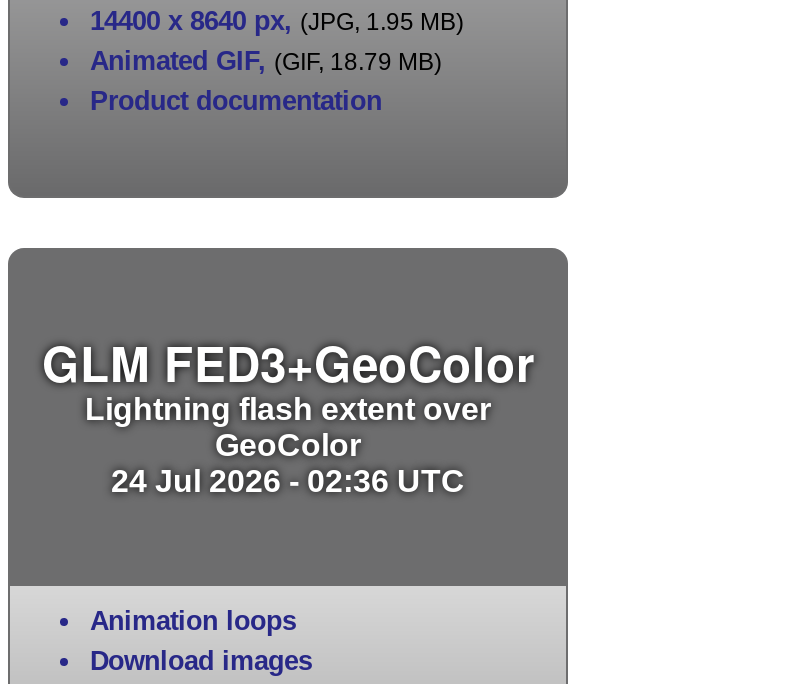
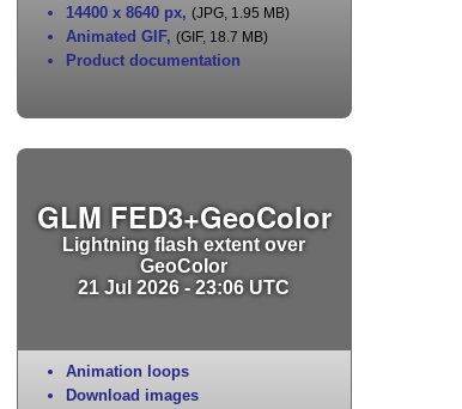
[90,46,442,76] Animated GIF, (GIF, 18.79 MB) -> [66,28,268,46] Animated GIF, (GIF, 18.7 MB)
[111,462,465,498] 24 Jul 2026 - 02:36 UTC -> [78,276,290,298] 21 Jul 2026 - 23:06 UTC

